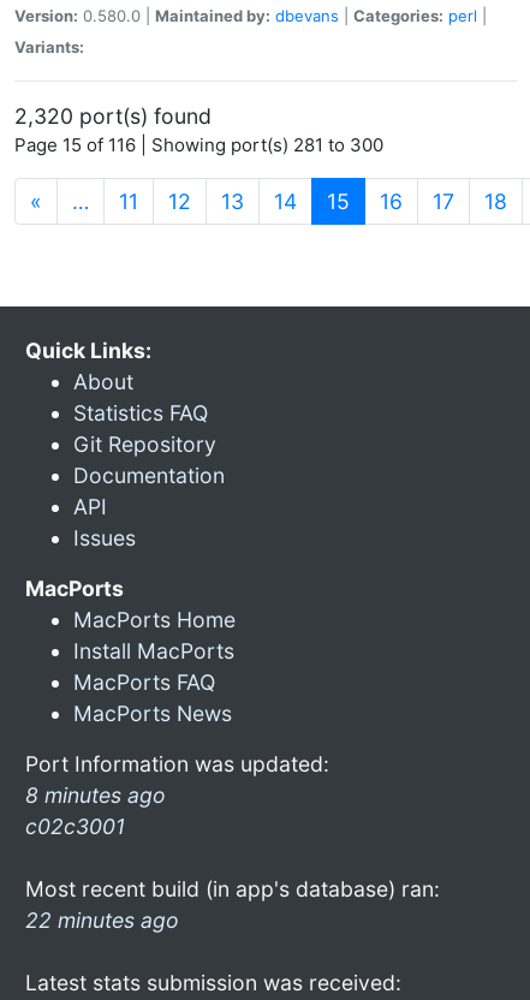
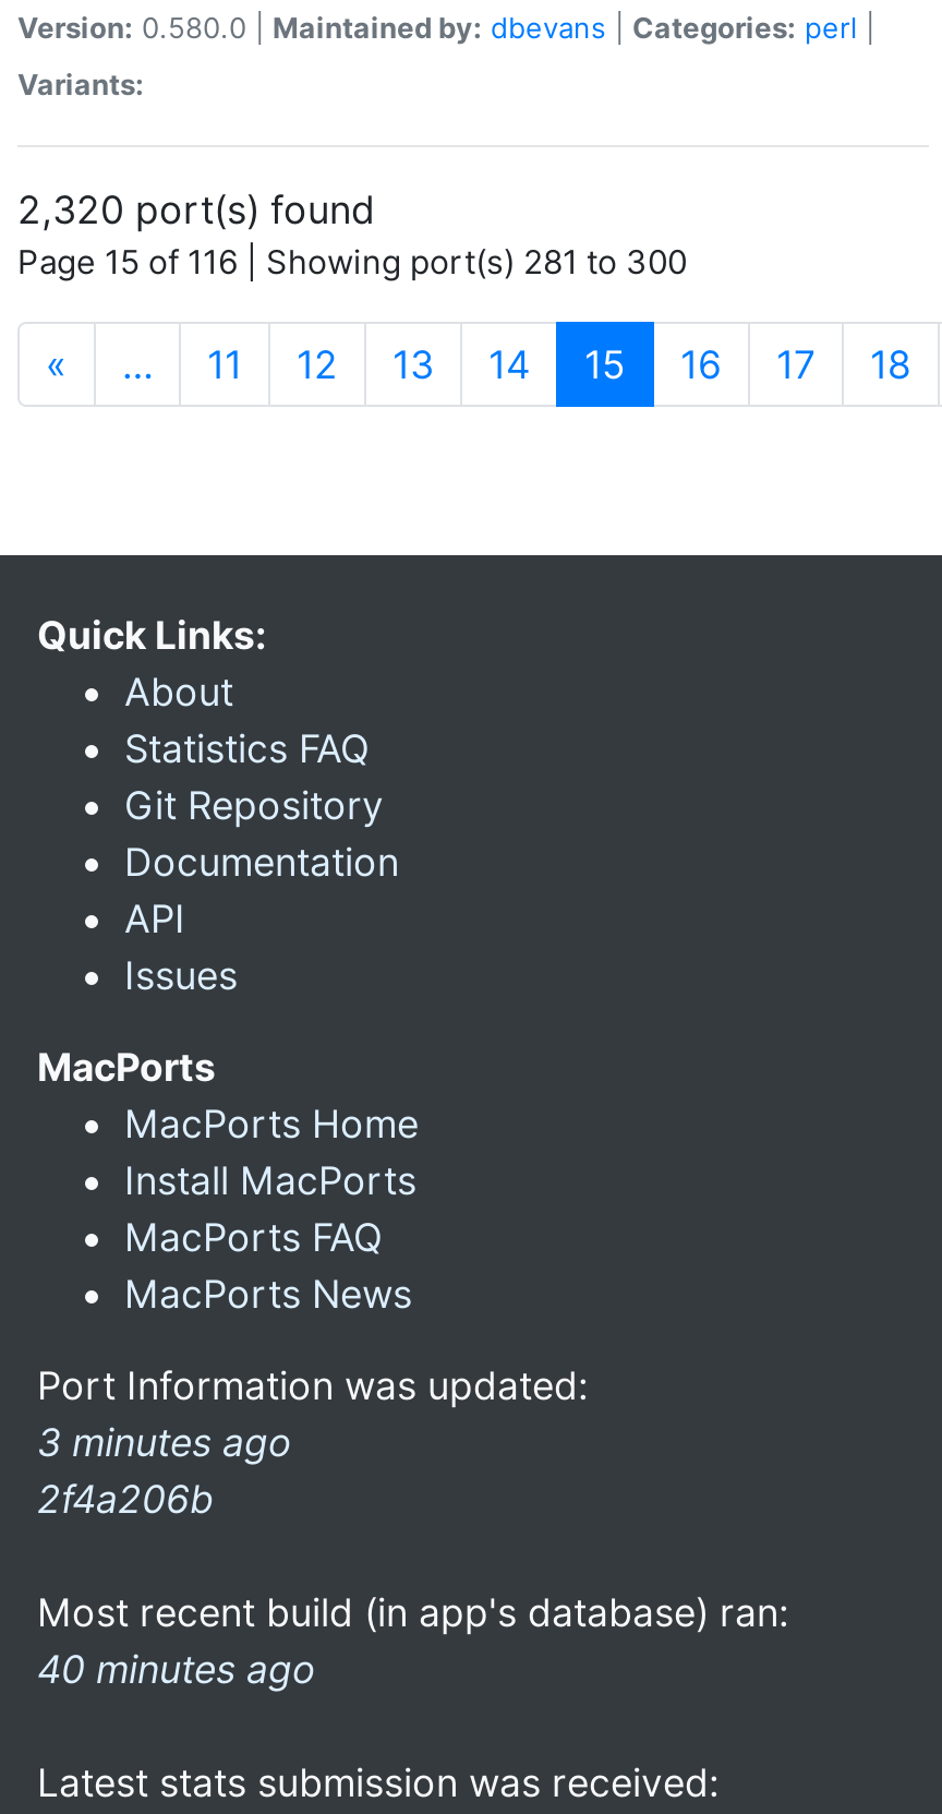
[25,782,166,839] 8 minutes ago | c02c3001 -> [37,1419,292,1522] 3 minutes ago | 2f4a206b
[25,907,179,933] 22 minutes ago -> [37,1646,316,1692] 40 minutes ago

